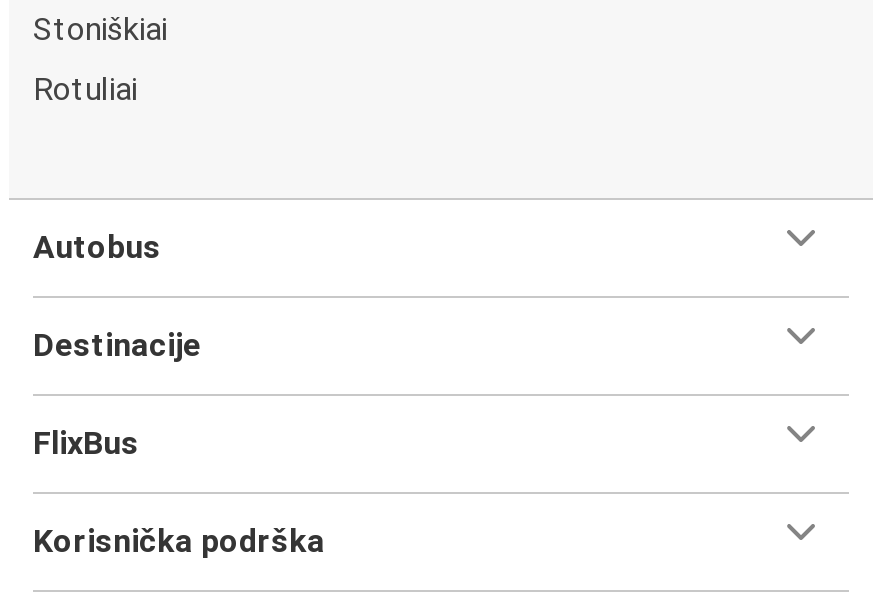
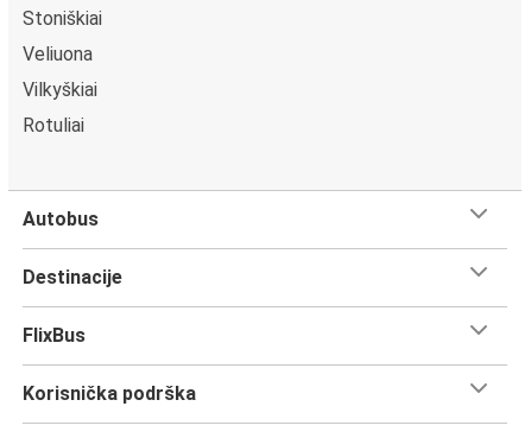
none -> [23,42,97,100] Veliuona | Vilkyškiai

